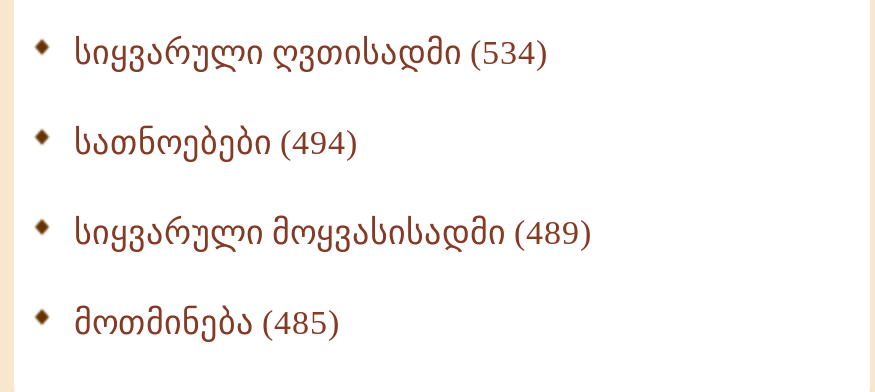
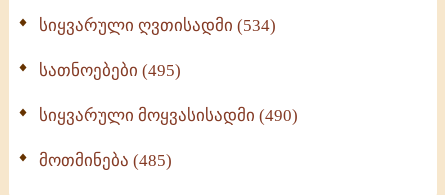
[74,124,358,162] სათნოებები (494) -> [39,61,181,80] სათნოებები (495)
[74,214,592,252] სიყვარული მოყვასისადმი (489) -> [39,106,298,125] სიყვარული მოყვასისადმი (490)

